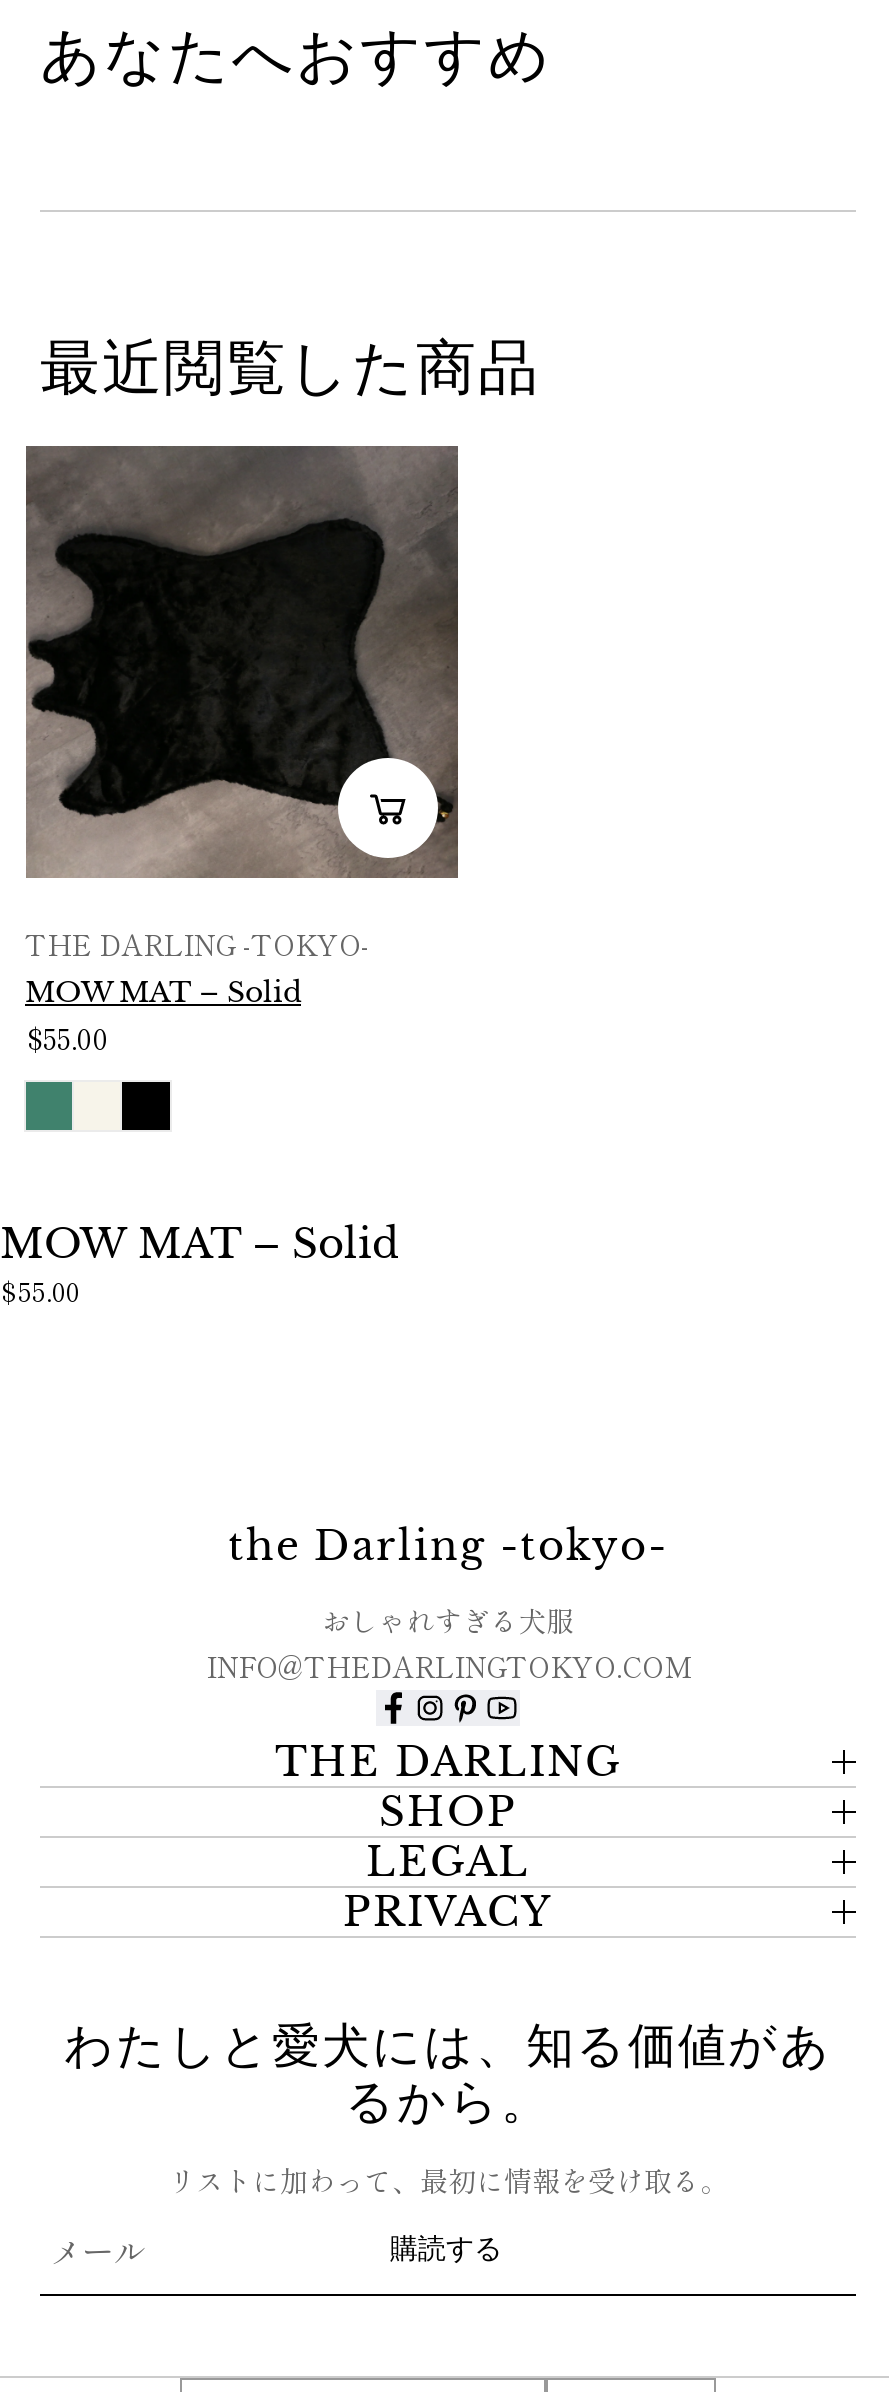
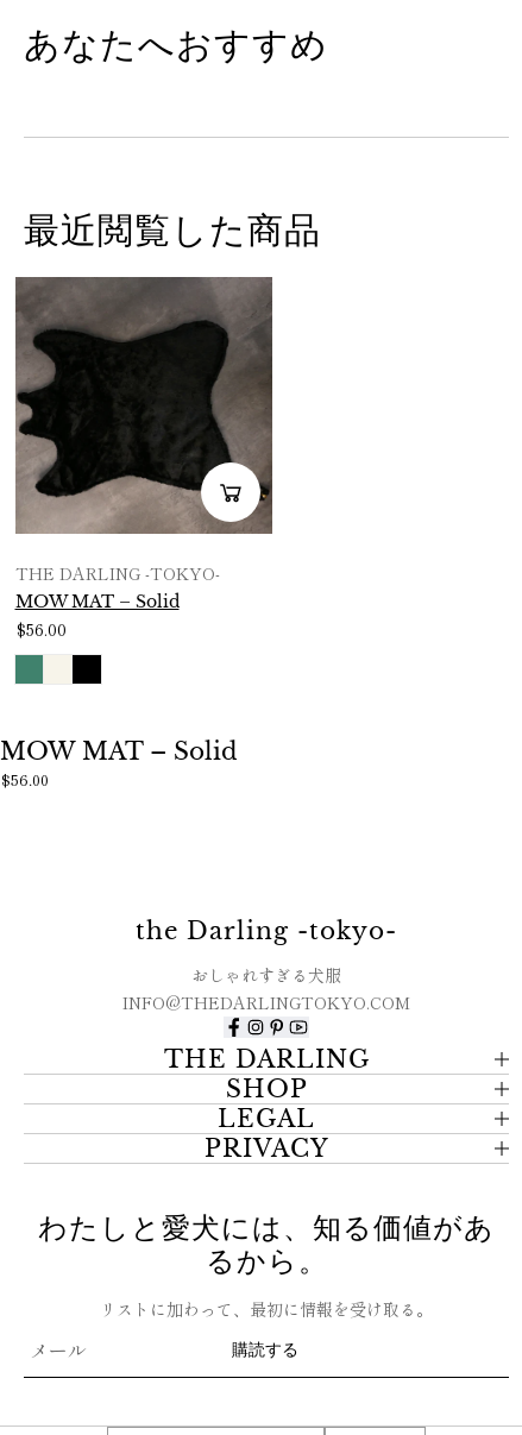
[27,1018,109,1058] $55.00 -> [16,617,66,641] $56.00
[2,1272,80,1310] $55.00 -> [1,768,49,791] $56.00

